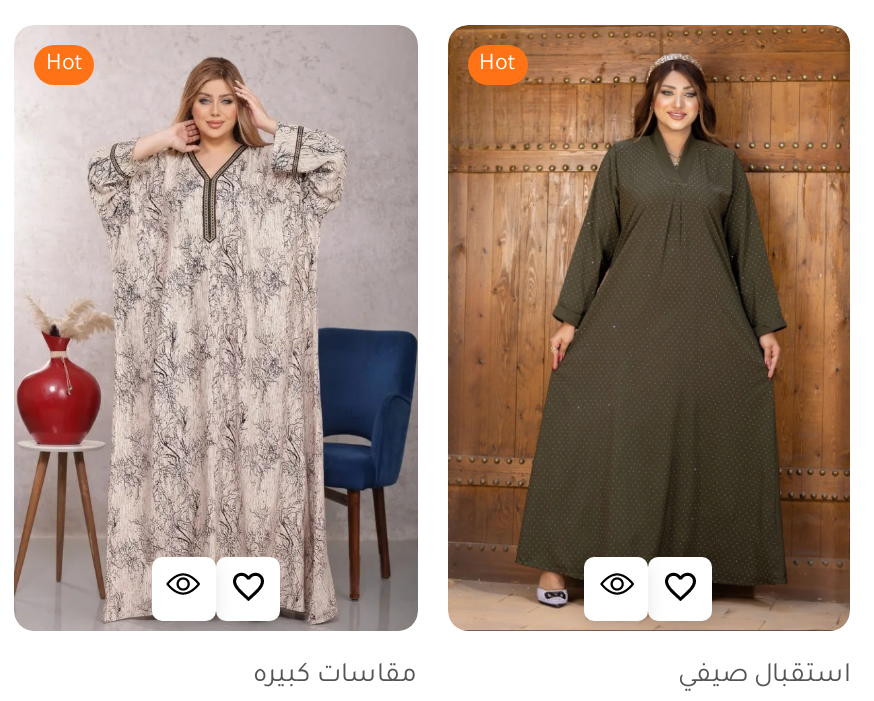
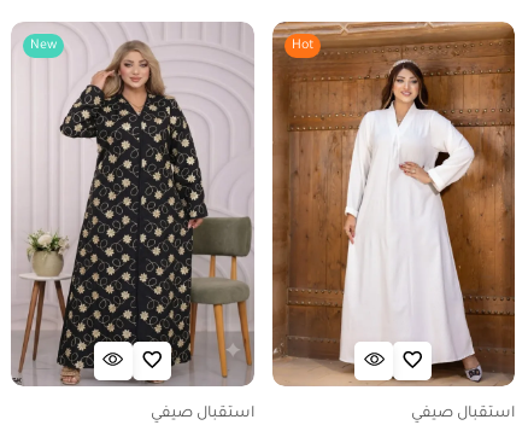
[14,28,418,628] [image] | Hot -> [12,24,254,385] [image] | New
[253,24,850,690] [image] | مقاسات كبيره -> [150,22,515,423] [image] | استقبال صيفي

